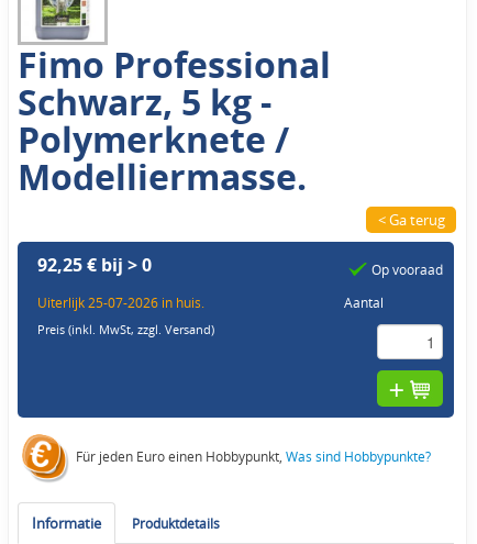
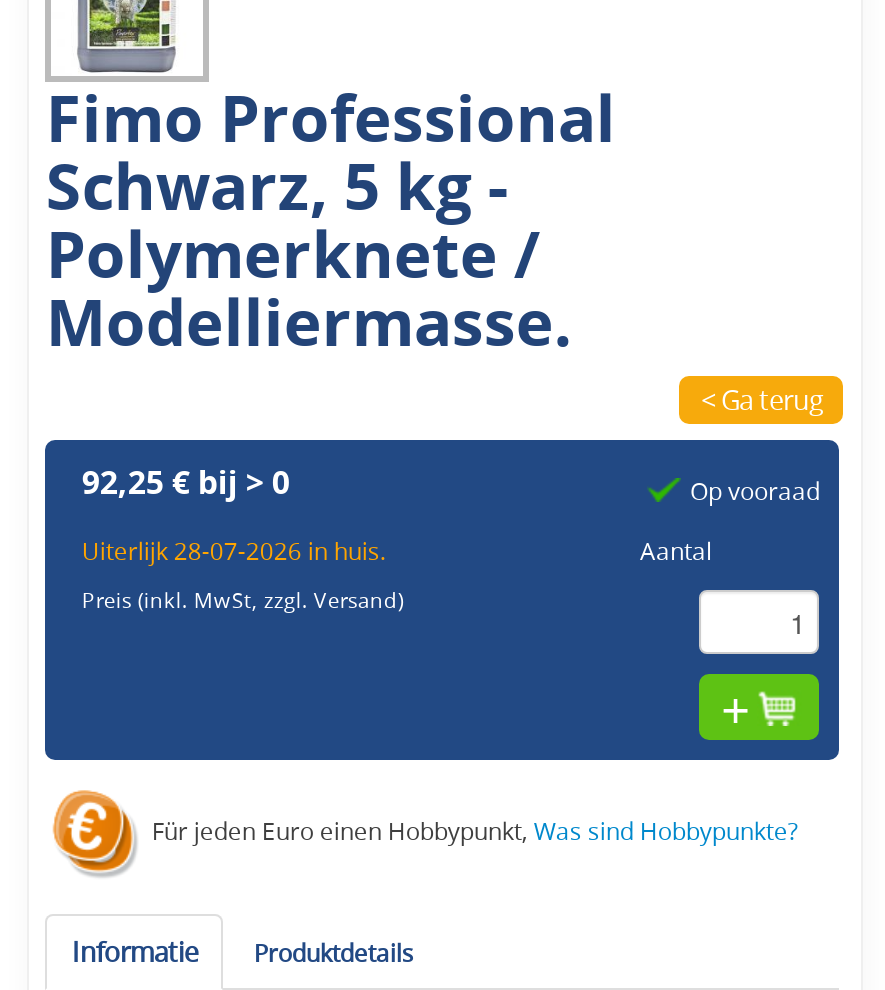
[38,294,205,311] Uiterlijk 25-07-2026 in huis. -> [82,534,386,566] Uiterlijk 28-07-2026 in huis.

